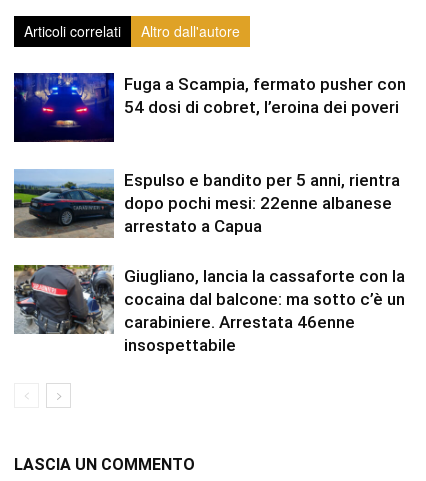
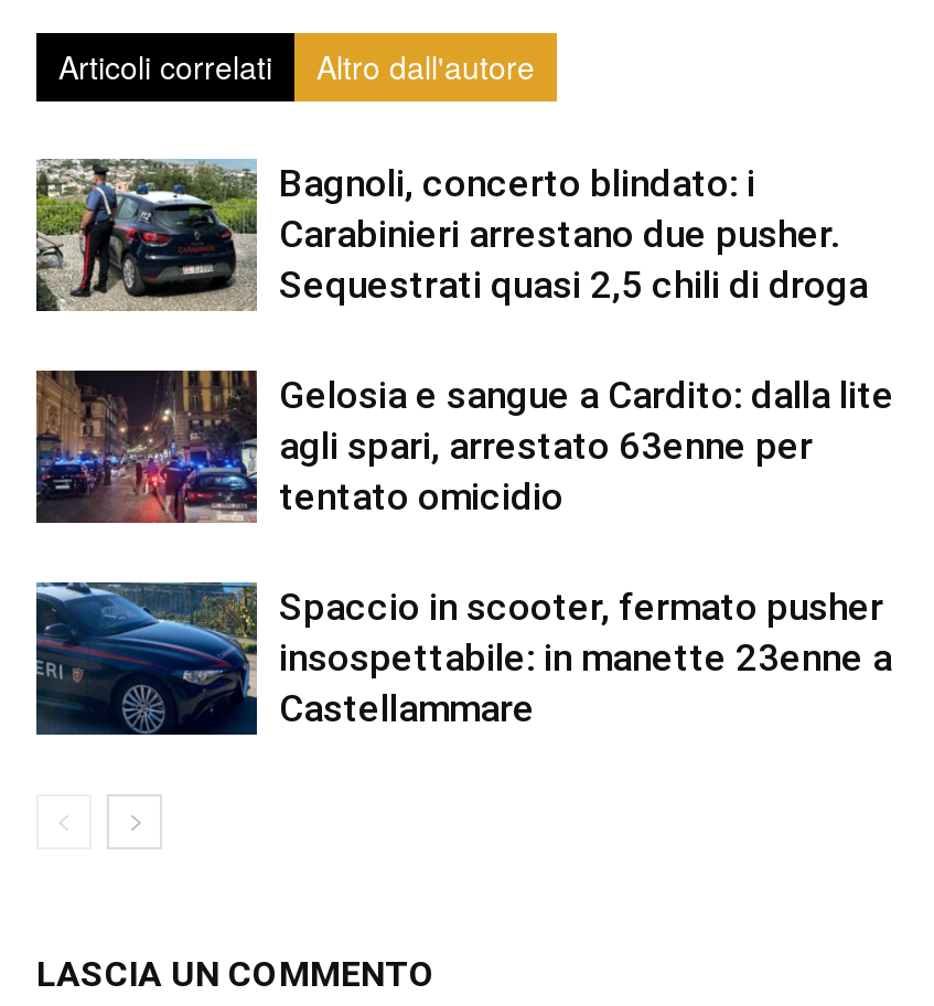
[13,72,406,142] [image] | Fuga a Scampia, fermato pusher con | 54 dosi di cobret, l’eroina dei poveri -> [34,157,868,311] [image] | Bagnoli, concerto blindato: i | Carabinieri arrestano due pusher. | Sequestrati quasi 2,5 chili di droga
[13,169,400,238] [image] | Espulso e bandito per 5 anni, rientra | dopo pochi mesi: 22enne albanese | arrestato a Capua -> [34,368,894,523] [image] | Gelosia e sangue a Cardito: dalla lite | agli spari, arrestato 63enne per | tentato omicidio
[13,264,405,355] [image] | Giugliano, lancia la cassaforte con la | cocaina dal balcone: ma sotto c’è un | carabiniere. Arrestata 46enne | insospettabile -> [36,580,892,737] [image] | Spaccio in scooter, fermato pusher | insospettabile: in manette 23enne a | Castellammare

